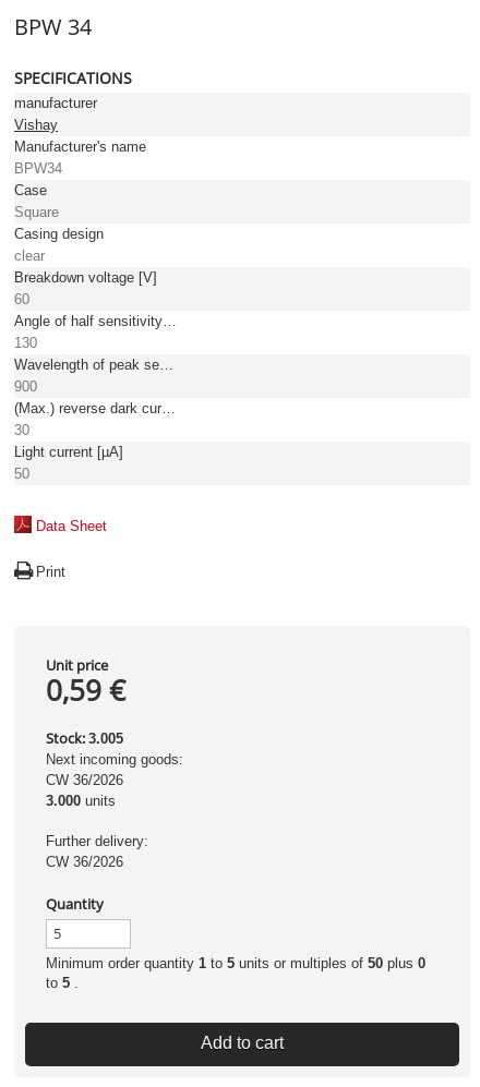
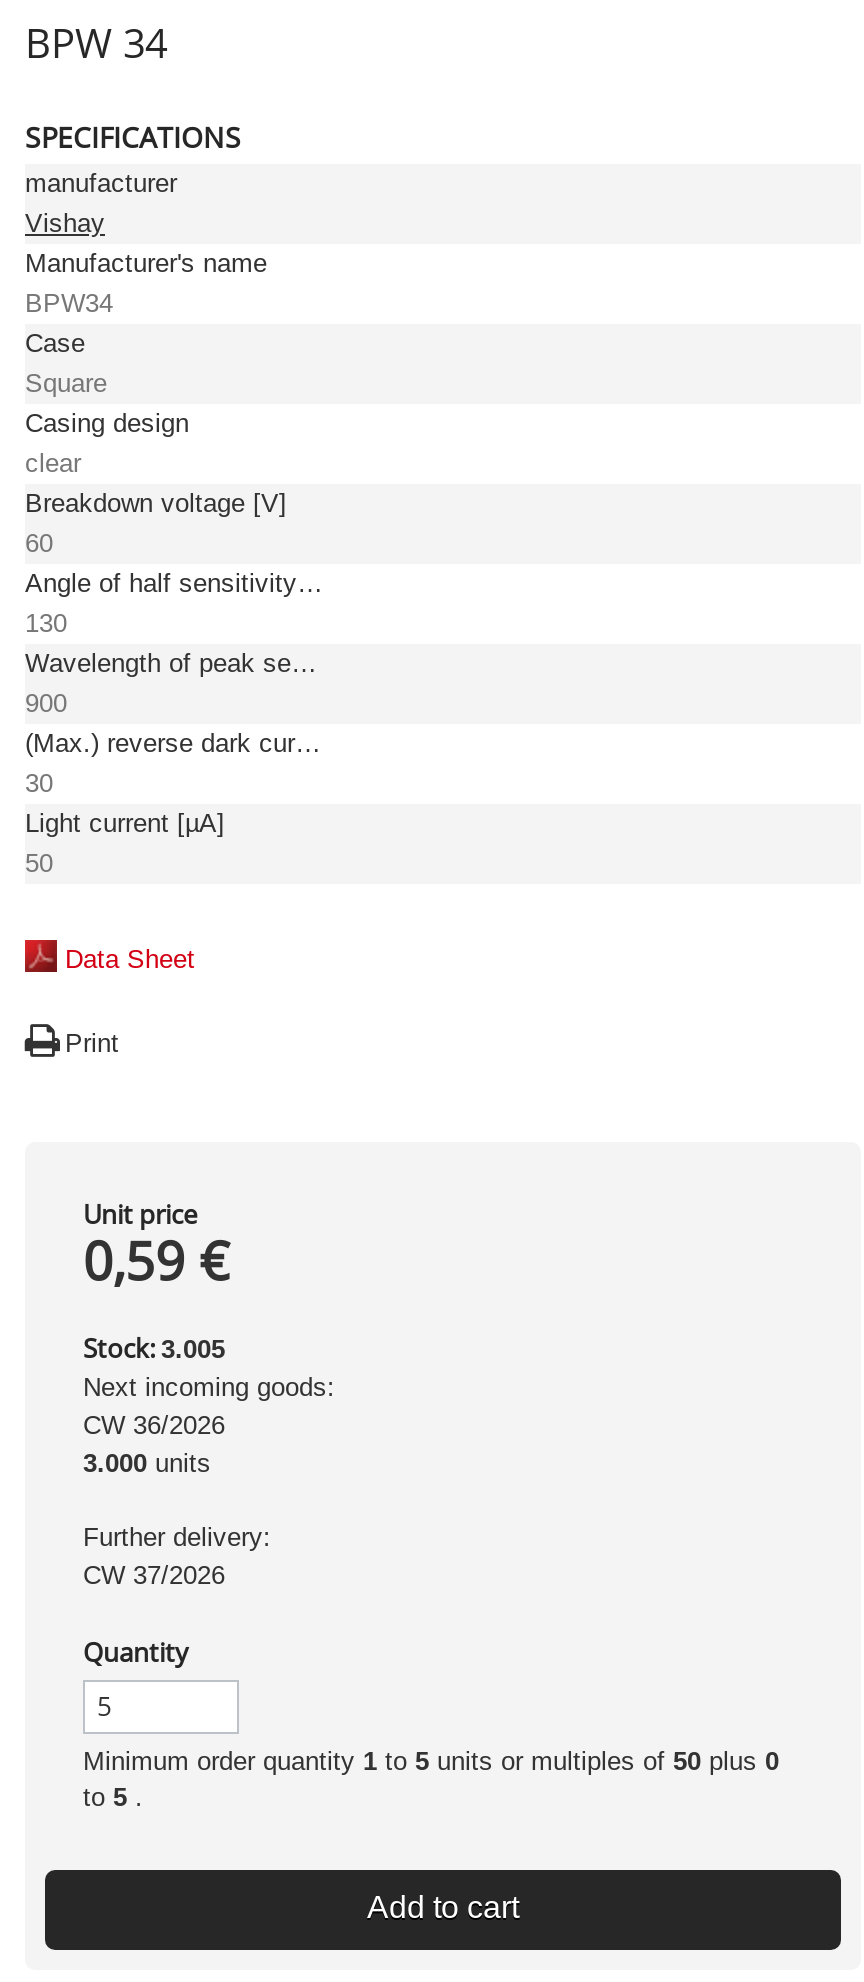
[46,854,123,870] CW 36/2026 -> [83,1560,225,1590] CW 37/2026

